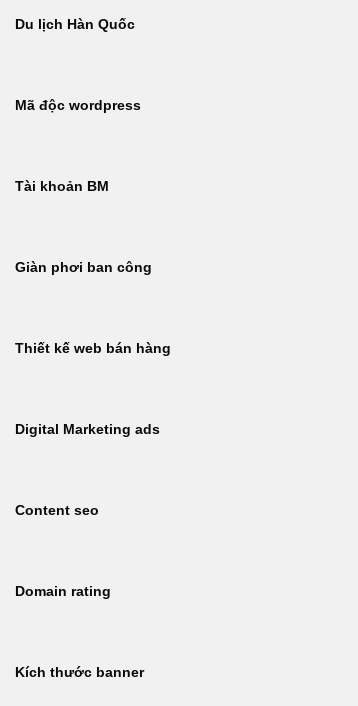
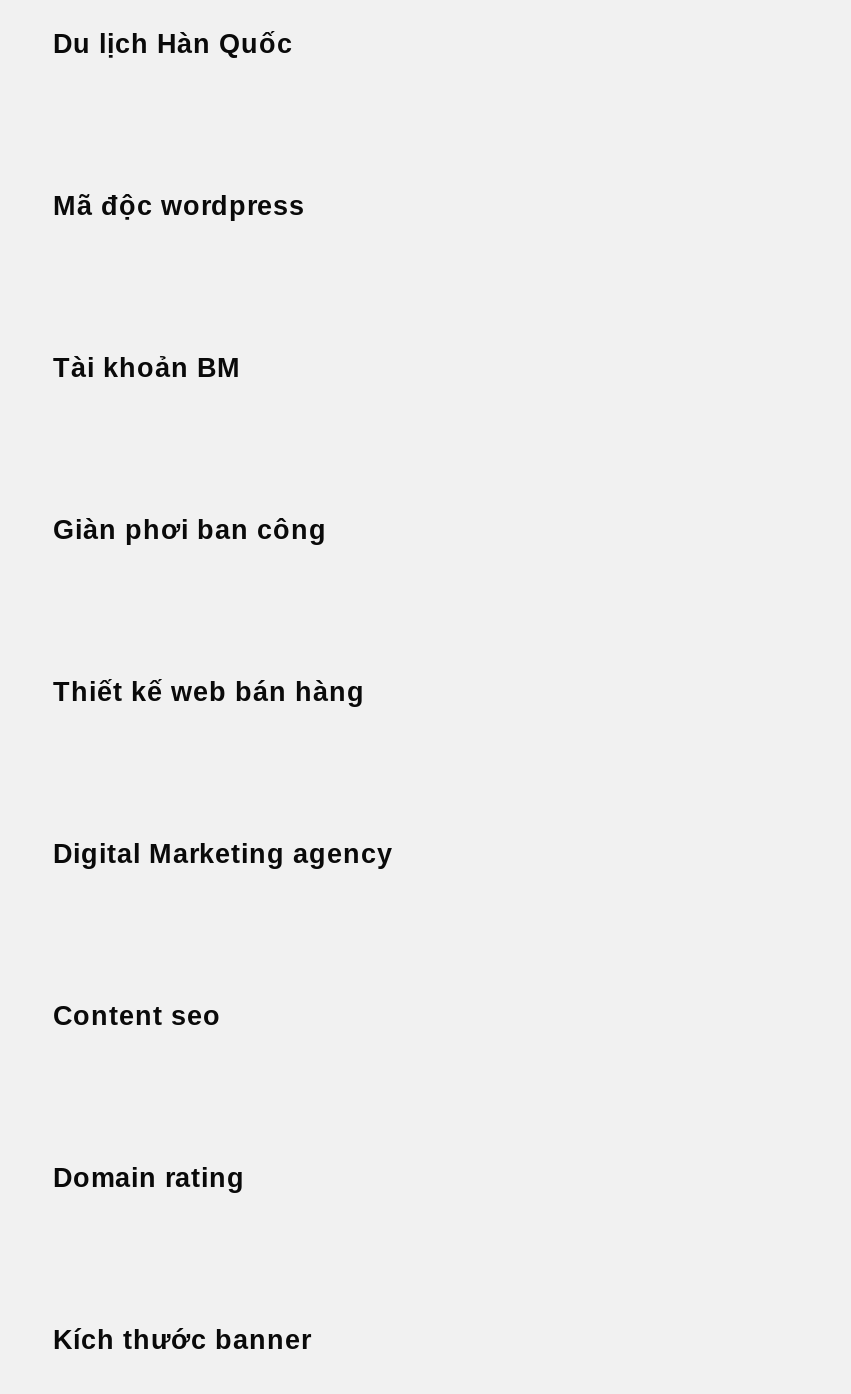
[15,422,160,437] Digital Marketing ads -> [53,839,393,869] Digital Marketing agency

